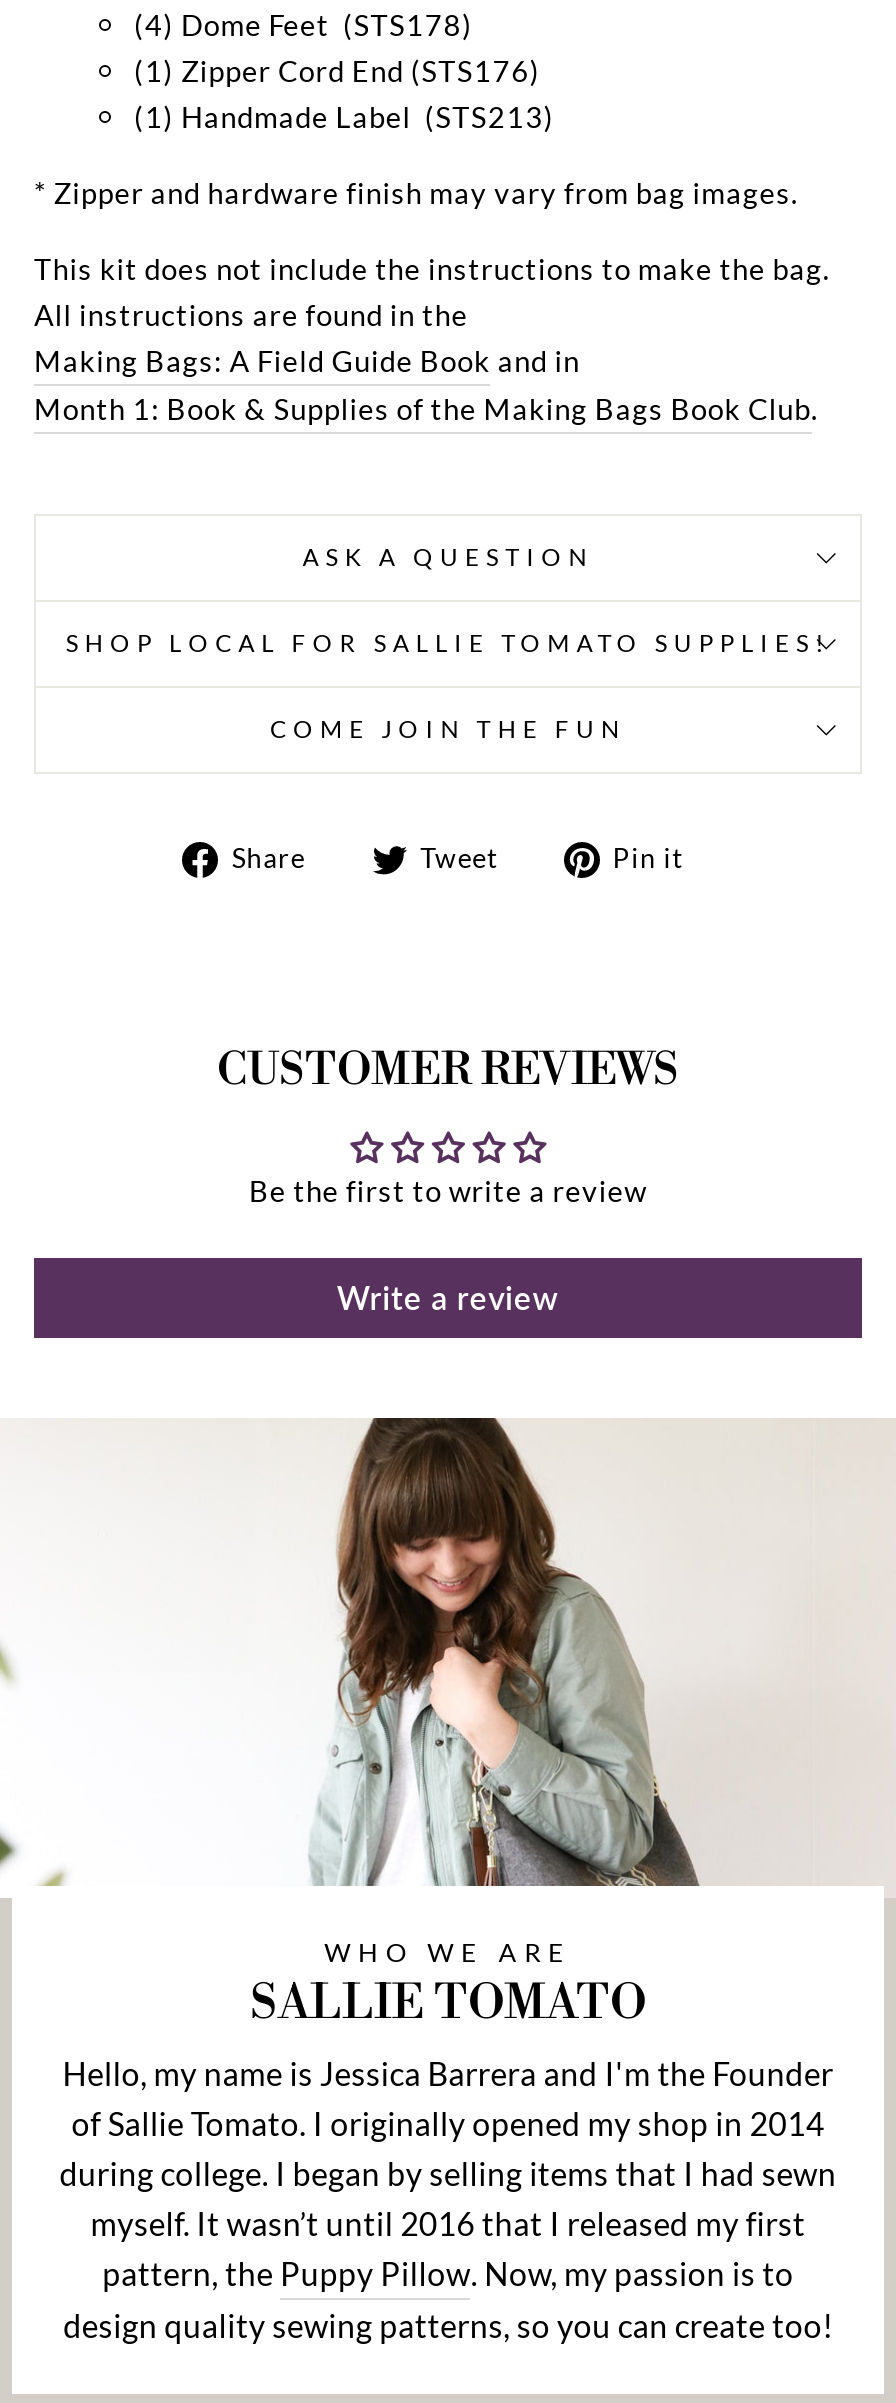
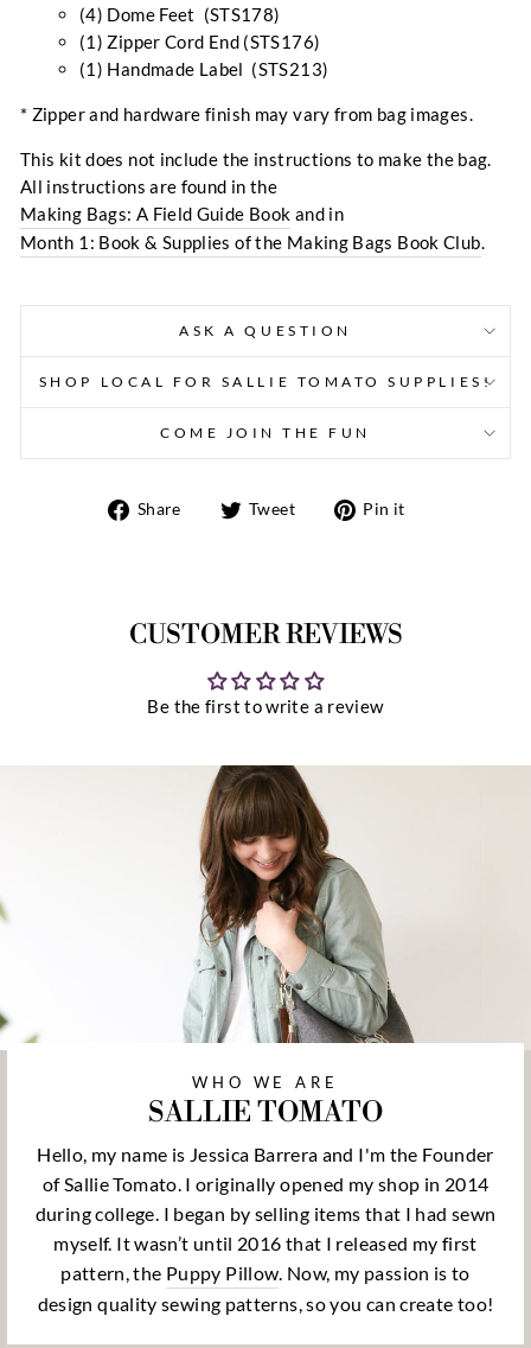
[337,1279,559,1317] Write a review -> none

